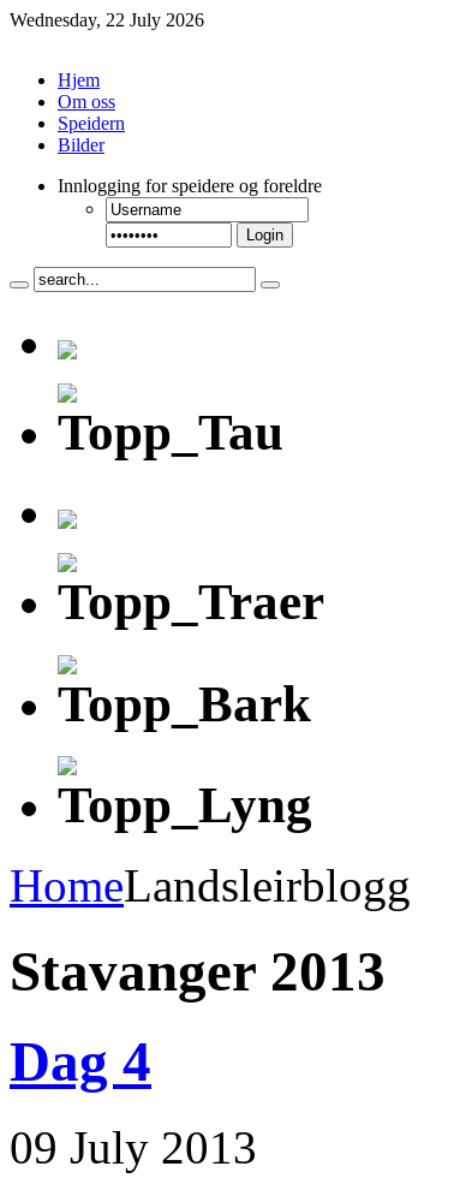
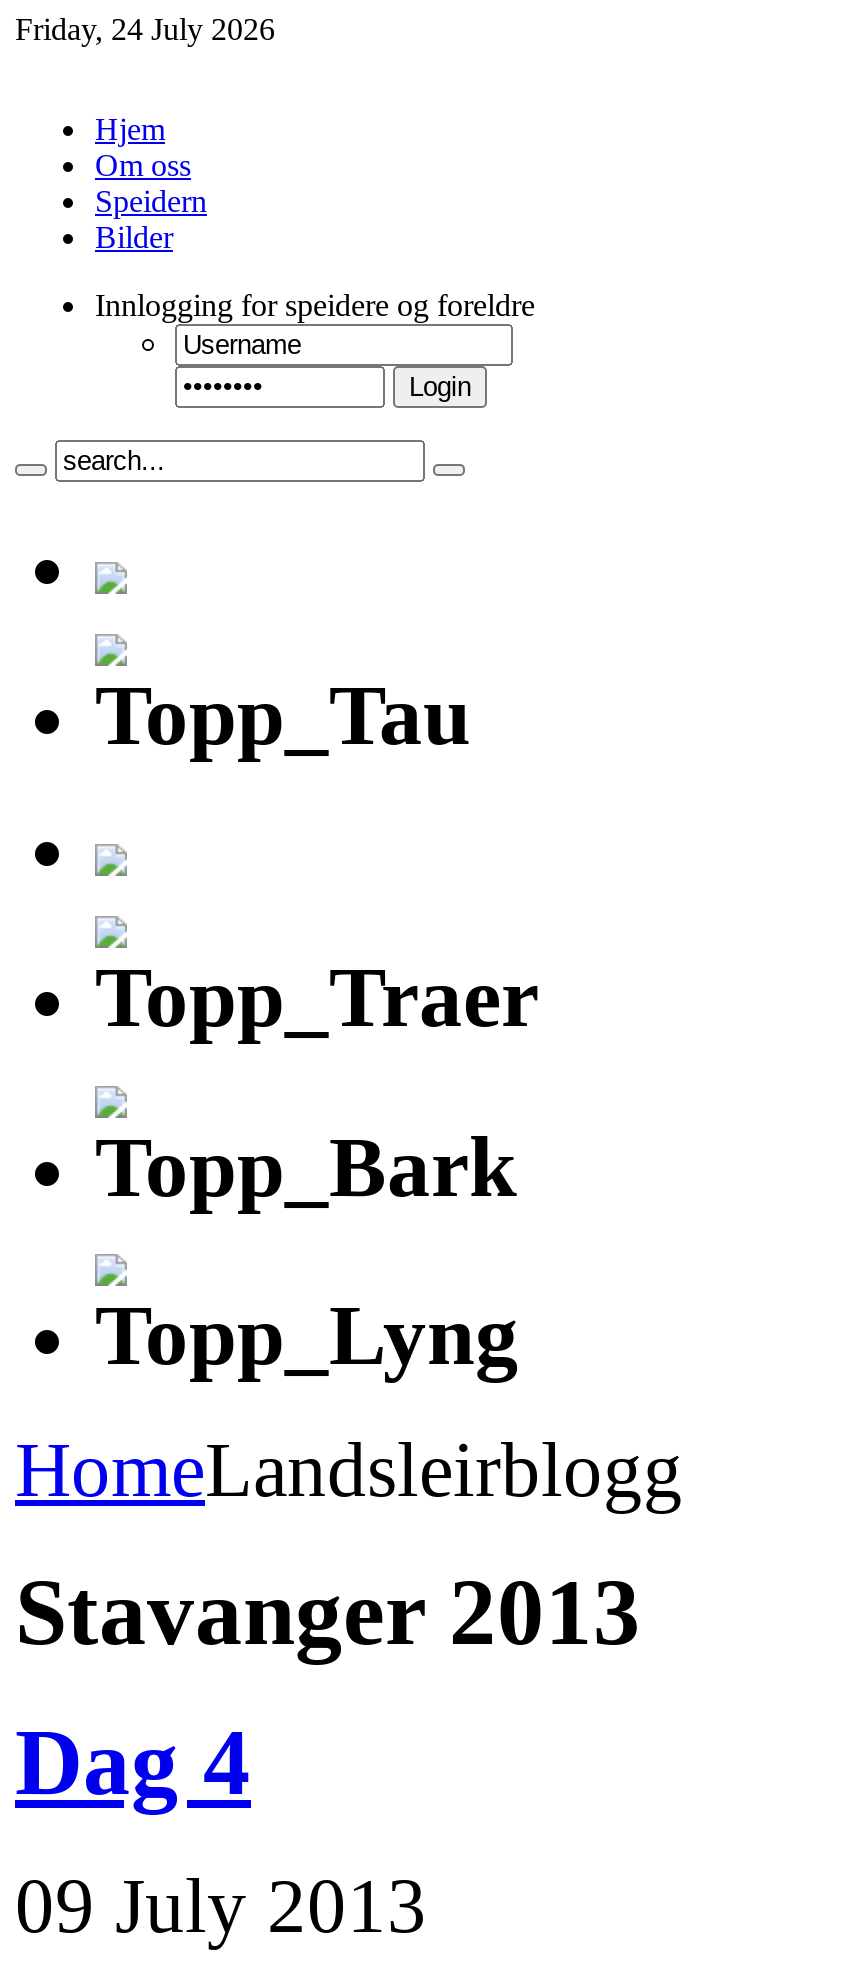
[10,10,204,30] Wednesday, 22 July 2026 -> [15,12,275,46] Friday, 24 July 2026

